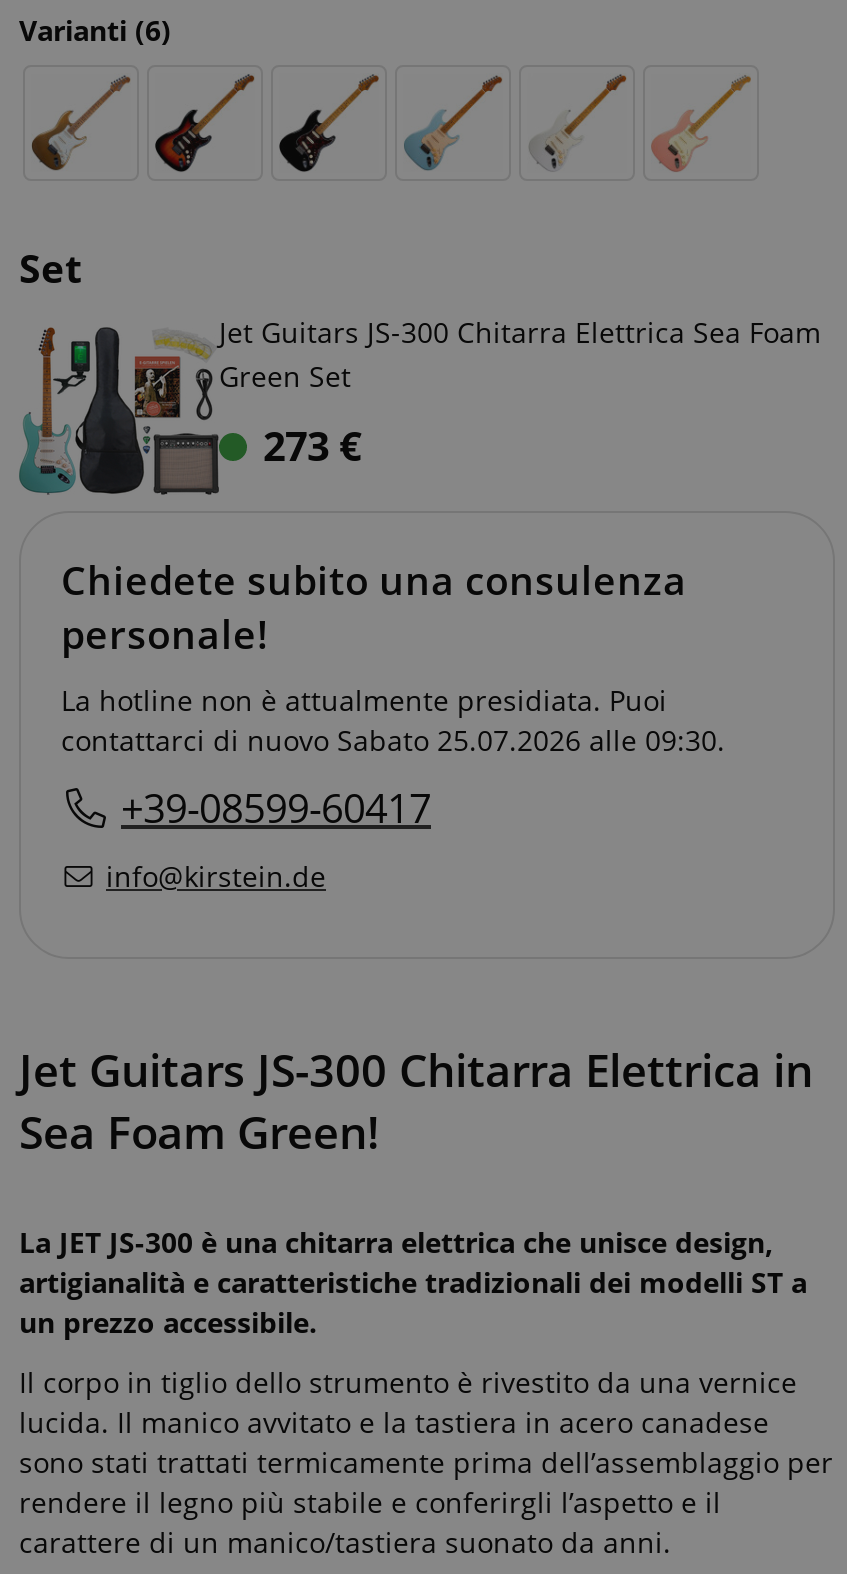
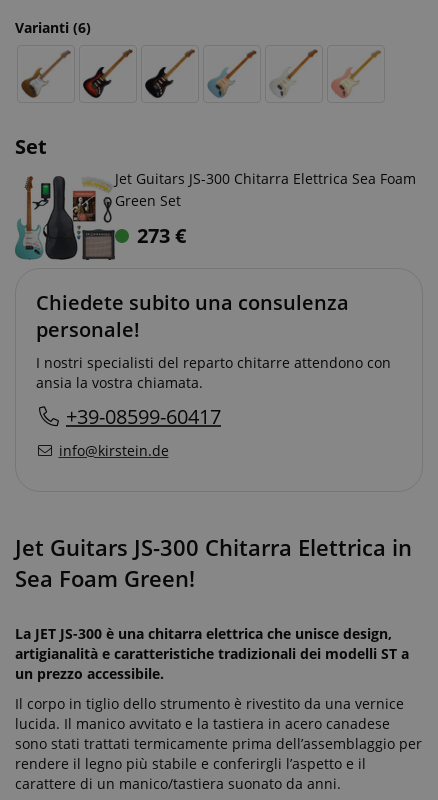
[61,680,725,758] La hotline non è attualmente presidiata. Puoi | contattarci di nuovo Sabato 25.07.2026 alle 09:30. -> [36,353,391,392] I nostri specialisti del reparto chitarre attendono con | ansia la vostra chiamata.

